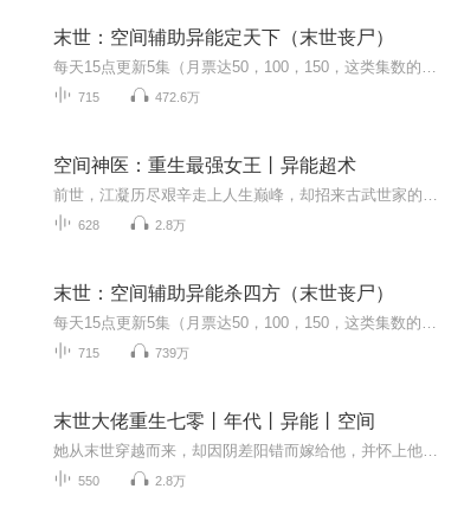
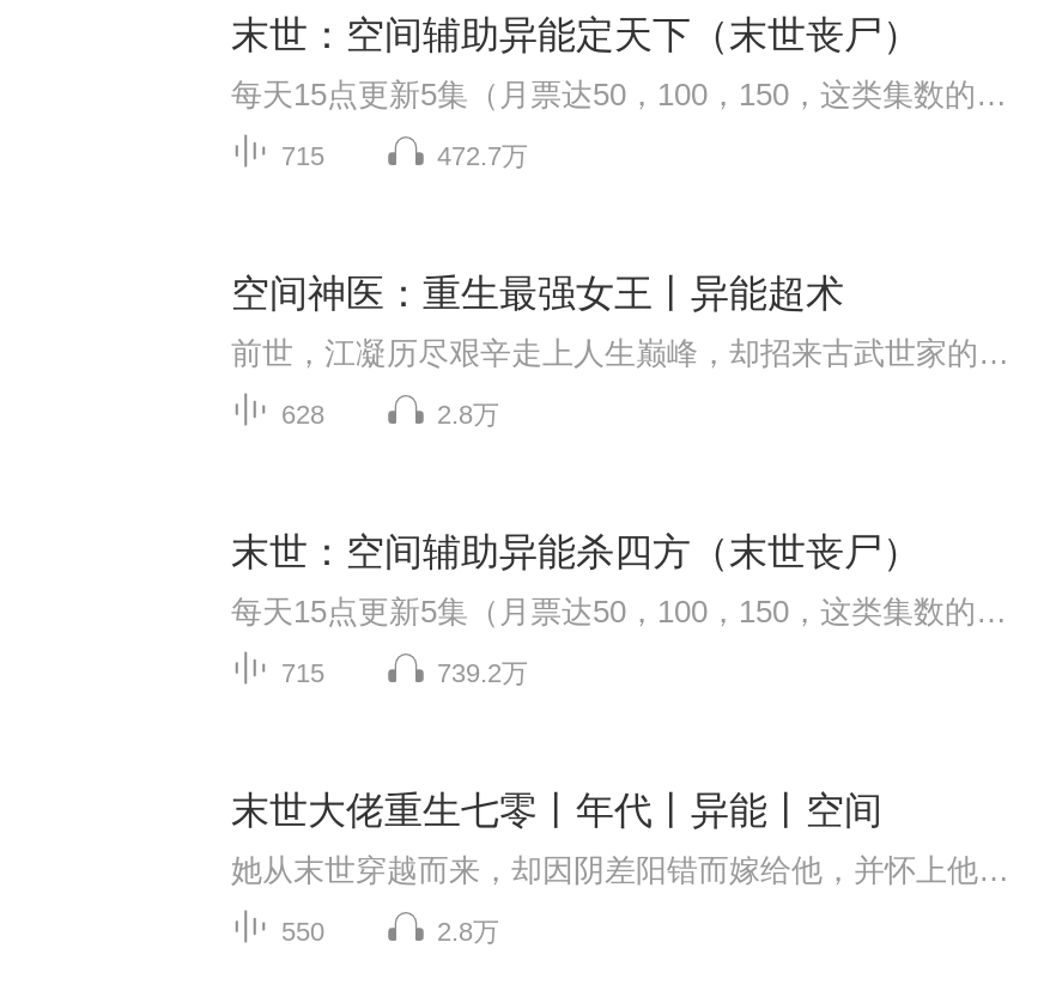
[155,90,200,104] 472.6万 -> [437,141,528,169] 472.7万
[155,346,189,360] 739万 -> [437,658,528,687] 739.2万

